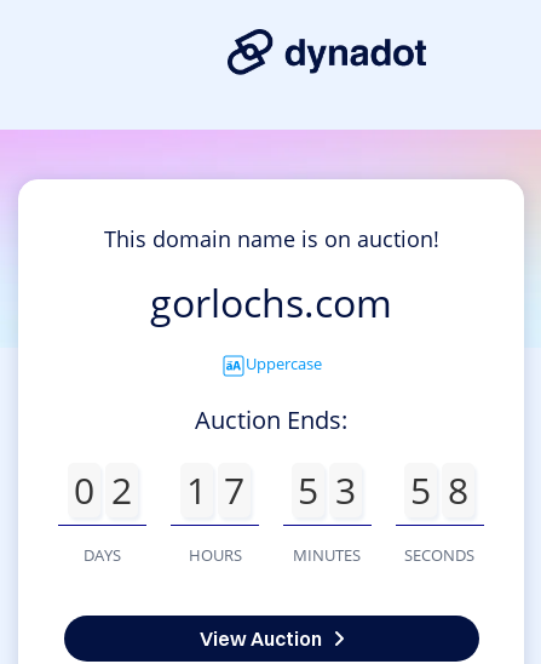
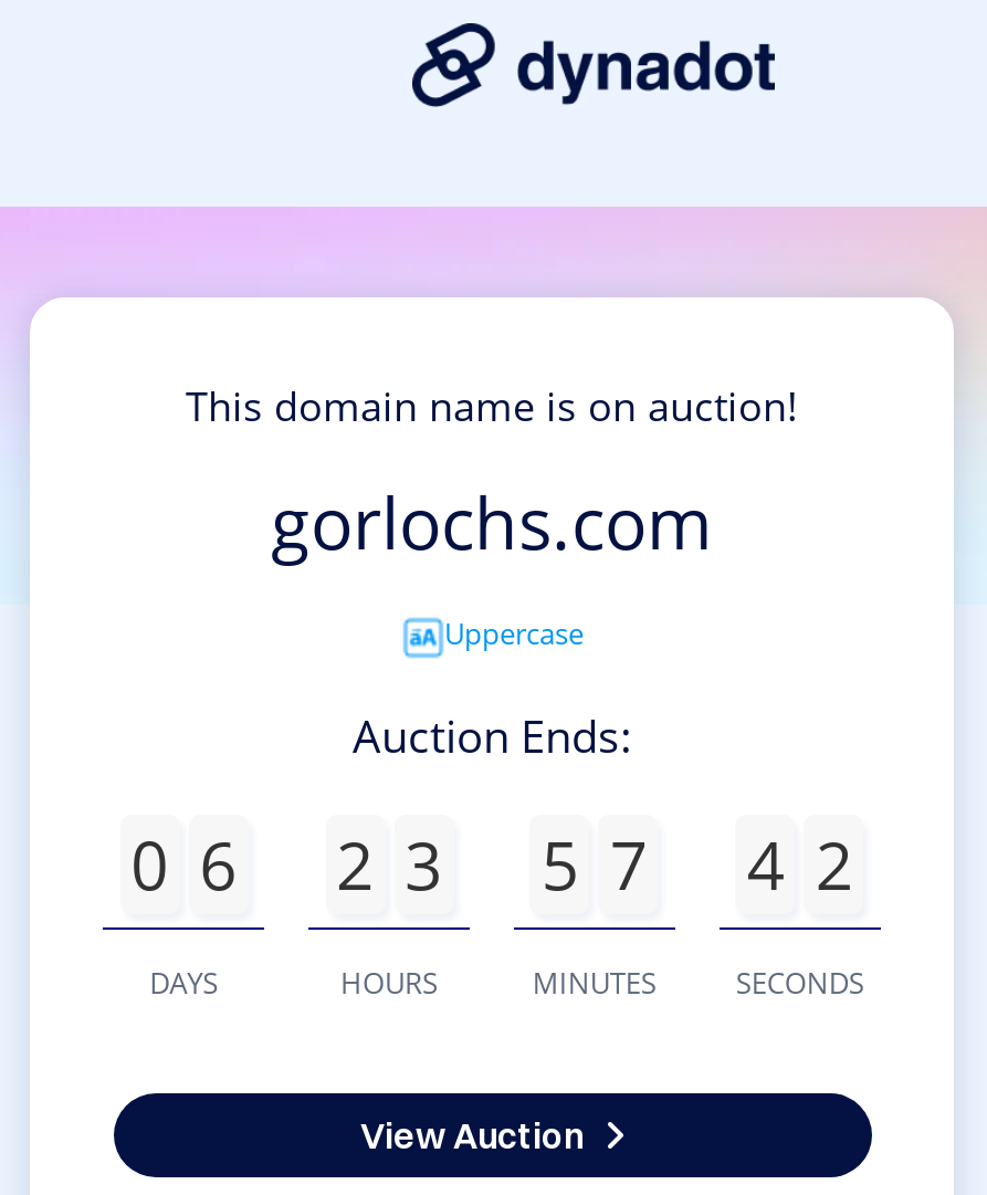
[73,465,131,515] 0 2 -> [131,819,237,910] 0 6
[186,465,244,515] 1 7 -> [336,819,442,910] 2 3
[298,465,356,515] 5 3 -> [541,819,647,910] 5 7
[411,465,469,515] 5 8 -> [747,819,853,910] 4 2

